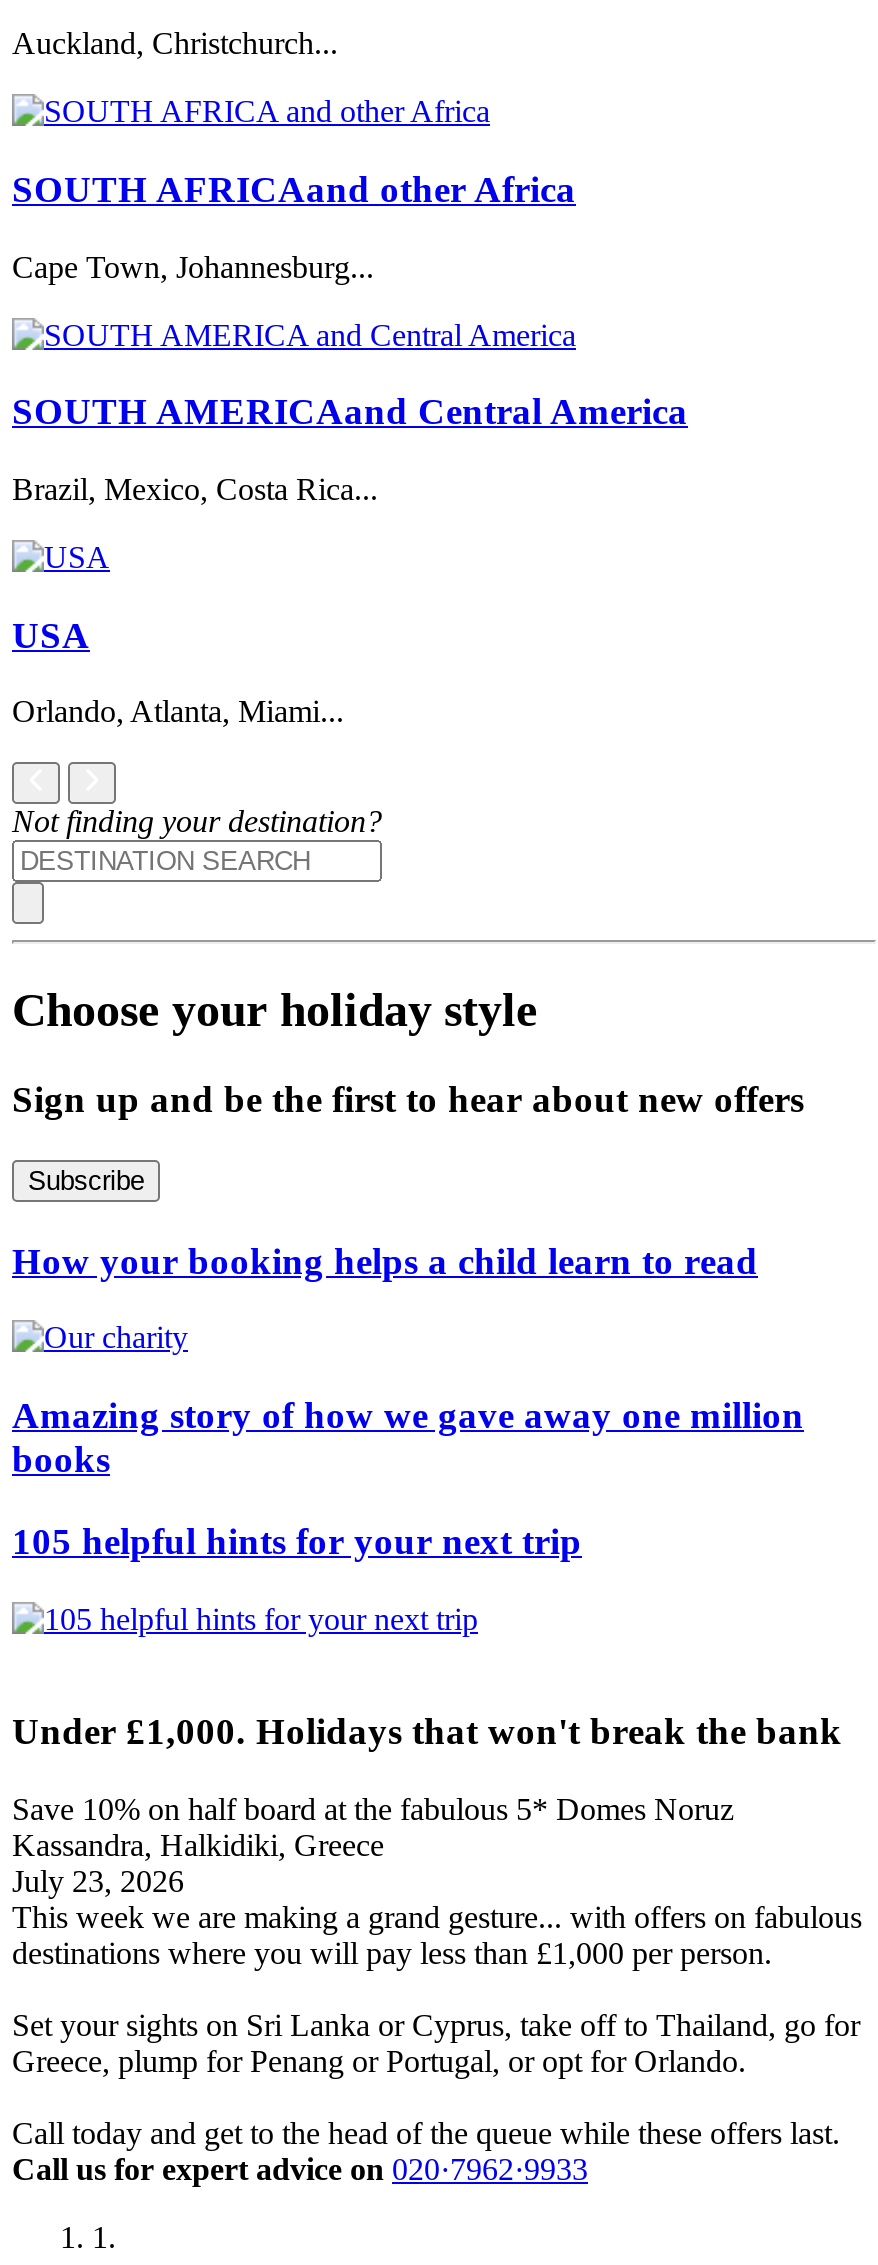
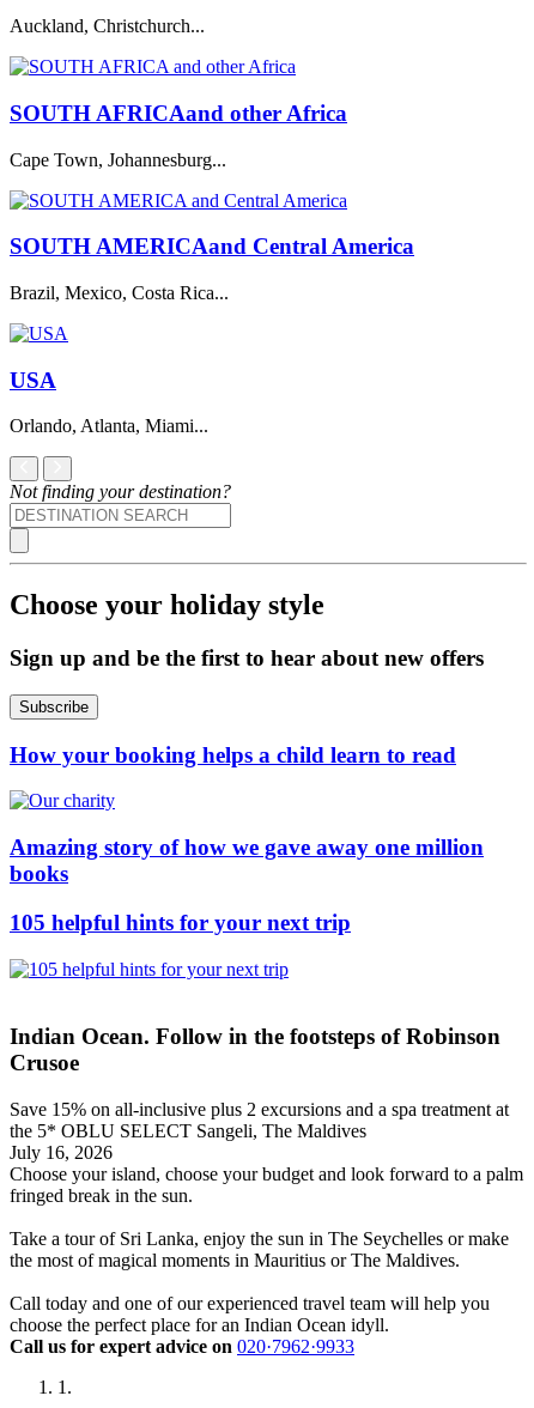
[12,1710,842,1752] Under £1,000. Holidays that won't break the bank -> [10,1024,500,1075] Indian Ocean. Follow in the footsteps of Robinson | Crusoe
[12,1792,862,1970] Save 10% on half board at the fabulous 5* Domes Noruz | Kassandra, Halkidiki, Greece | July 23, 2026 | This week we are making a grand gesture... with offers on fabulous | destinations where you will pay less than £1,000 per person. -> [10,1099,523,1206] Save 15% on all-inclusive plus 2 excursions and a spa treatment at | the 5* OBLU SELECT Sangeli, The Maldives | July 16, 2026 | Choose your island, choose your budget and look forward to a palm | fringed break in the sun.
[12,2008,860,2078] Set your sights on Sri Lanka or Cyprus, take off to Thailand, go for | Greece, plump for Penang or Portugal, or opt for Orlando. -> [10,1228,509,1270] Take a tour of Sri Lanka, enjoy the sun in The Seychelles or make | the most of magical moments in Mauritius or The Maldives.
[12,2116,840,2150] Call today and get to the head of the queue while these offers last. -> [10,1293,490,1335] Call today and one of our experienced travel team will help you | choose the perfect place for an Indian Ocean idyll.

